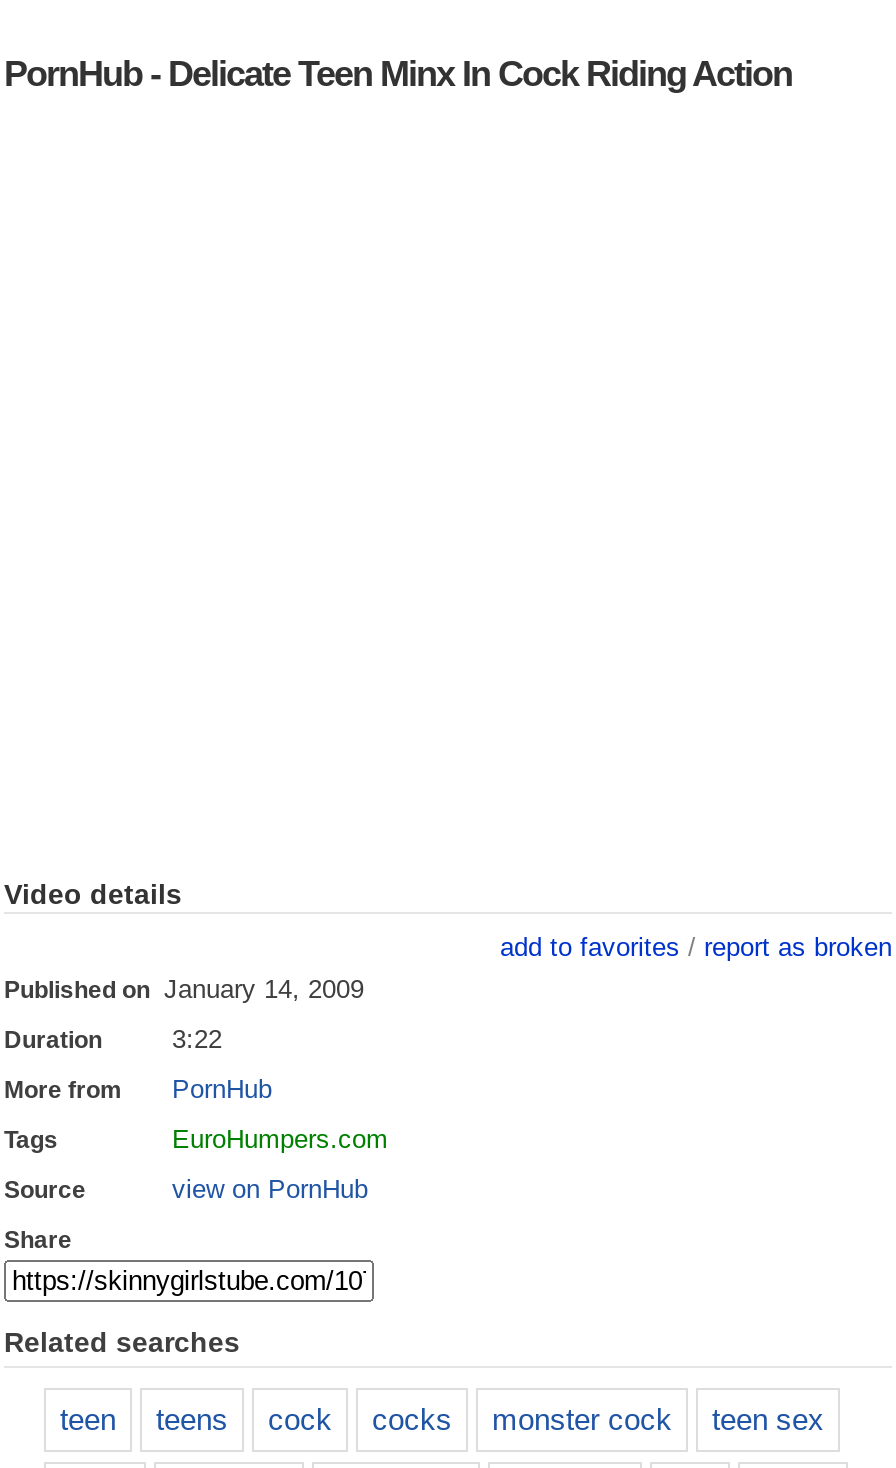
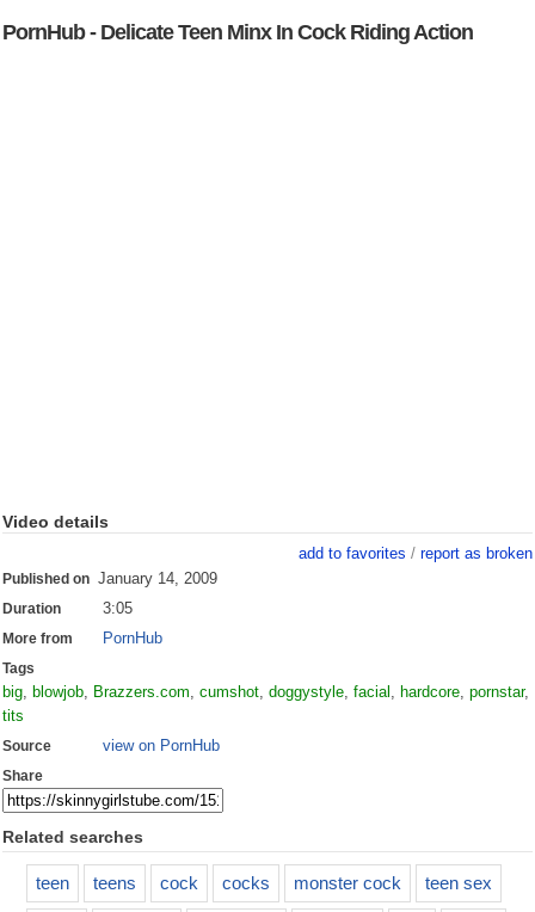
[164,1023,222,1053] 3:22 -> [98,599,133,617] 3:05
[172,1123,388,1153] EuroHumpers.com -> [2,682,529,724] big, blowjob, Brazzers.com, cumshot, doggystyle, facial, hardcore, pornstar, | tits

